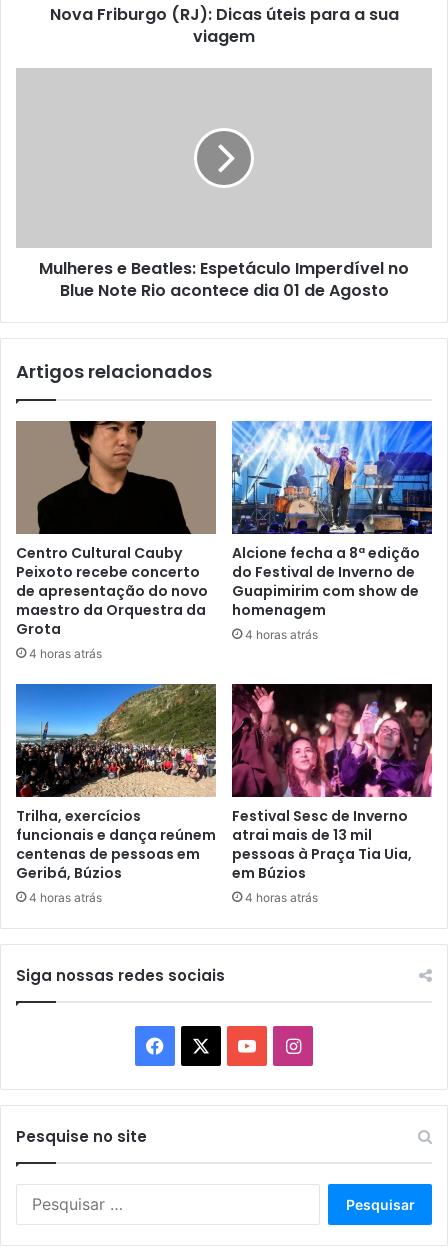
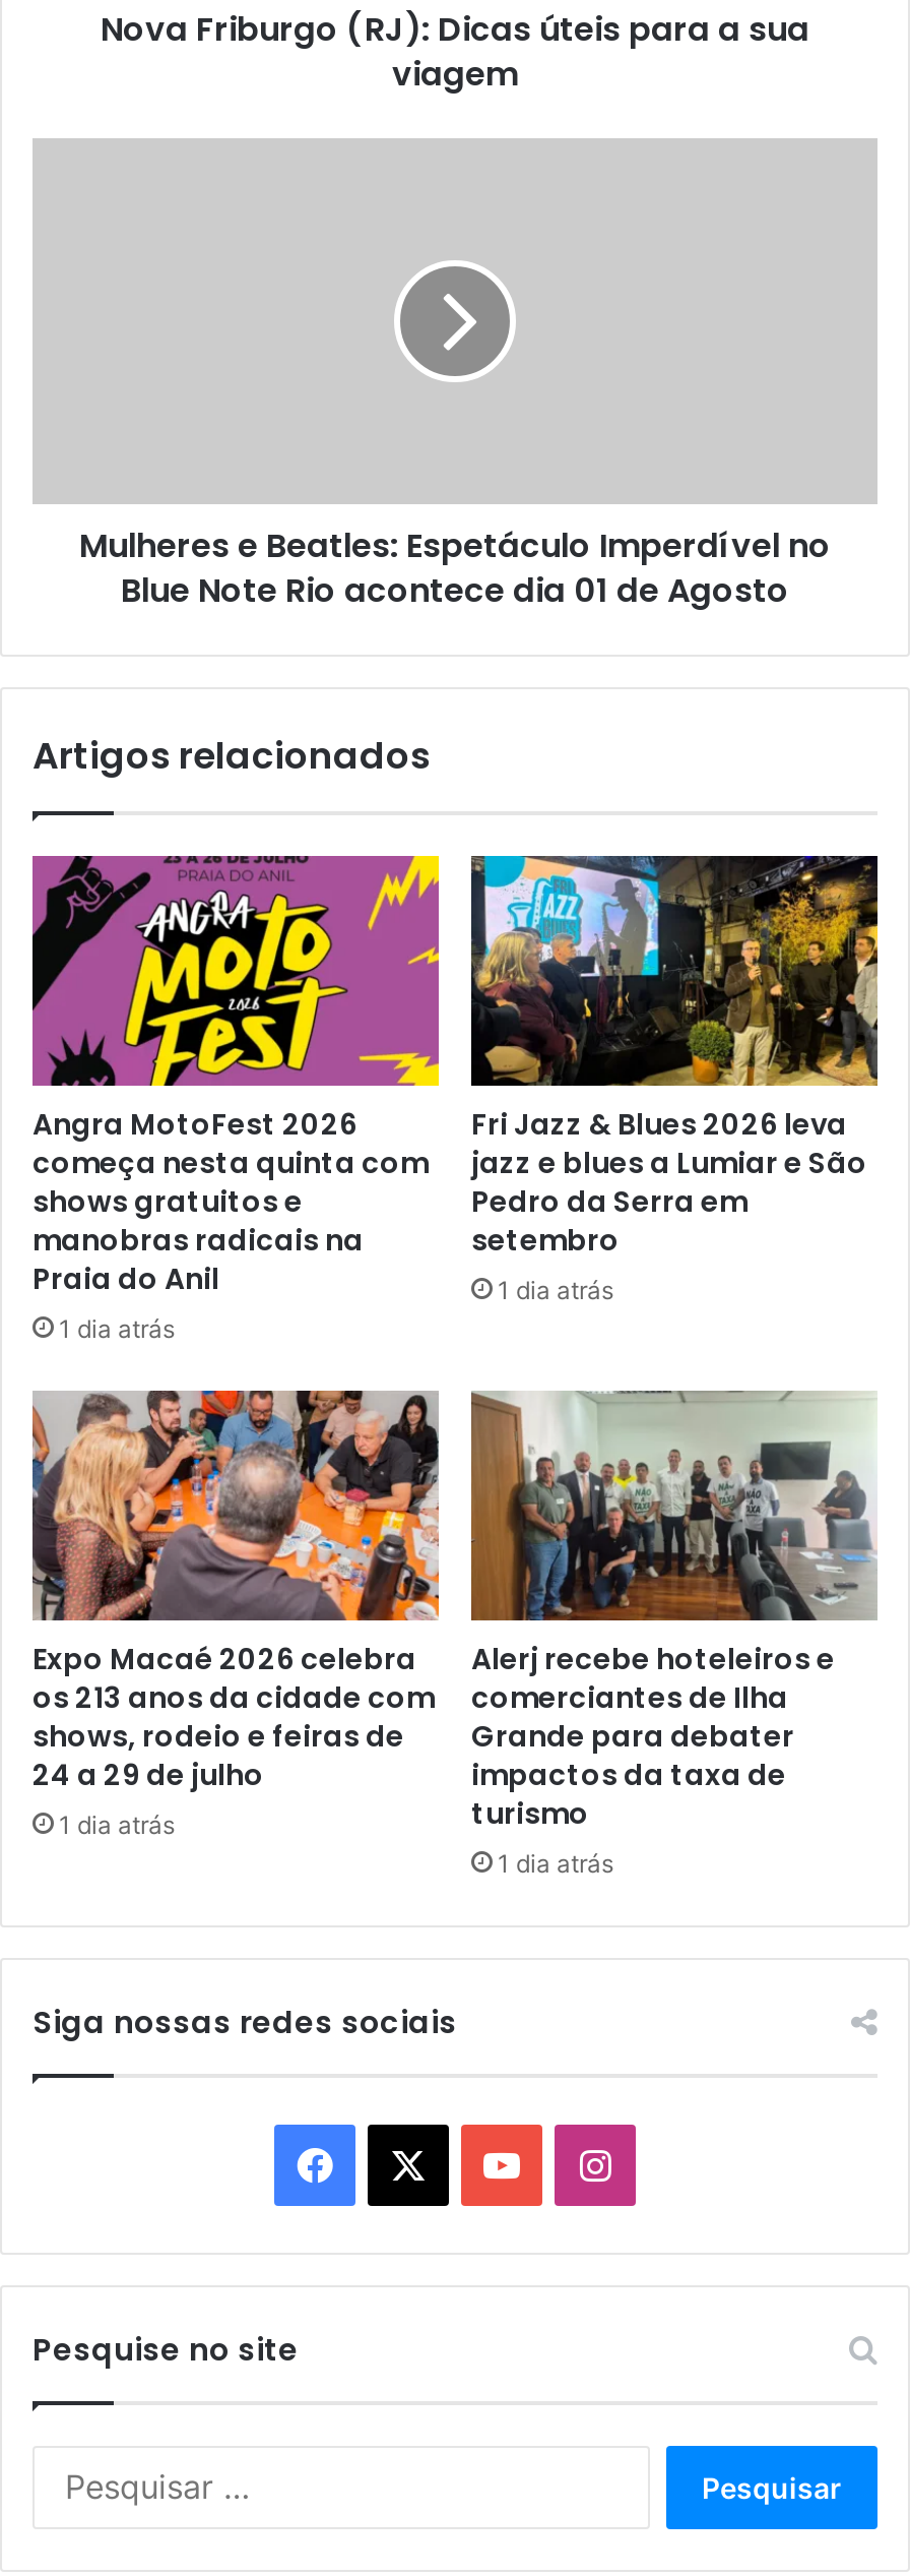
[16,420,217,661] [image] | Centro Cultural Cauby | Peixoto recebe concerto | de apresentação do novo | maestro da Orquestra da | Grota | 4 horas atrás -> [30,854,441,1344] [image] | Angra MotoFest 2026 | começa nesta quinta com | shows gratuitos e | manobras radicais na | Praia do Anil | 1 dia atrás
[231,420,433,642] [image] | Alcione fecha a 8ª edição | do Festival de Inverno de | Guapimirim com show de | homenagem | 4 horas atrás -> [469,854,880,1305] [image] | Fri Jazz & Blues 2026 leva | jazz e blues a Lumiar e São | Pedro da Serra em | setembro | 1 dia atrás
[15,683,216,905] [image] | Trilha, exercícios | funcionais e dança reúnem | centenas de pessoas em | Geribá, Búzios | 4 horas atrás -> [30,1389,439,1839] [image] | Expo Macaé 2026 celebra | os 213 anos da cidade com | shows, rodeio e feiras de | 24 a 29 de julho | 1 dia atrás
[231,683,433,905] [image] | Festival Sesc de Inverno | atrai mais de 13 mil | pessoas à Praça Tia Uia, | em Búzios | 4 horas atrás -> [469,1389,877,1878] [image] | Alerj recebe hoteleiros e | comerciantes de Ilha | Grande para debater | impactos da taxa de | turismo | 1 dia atrás

